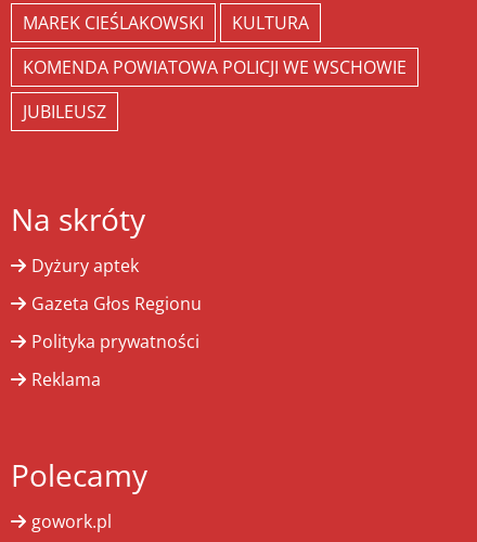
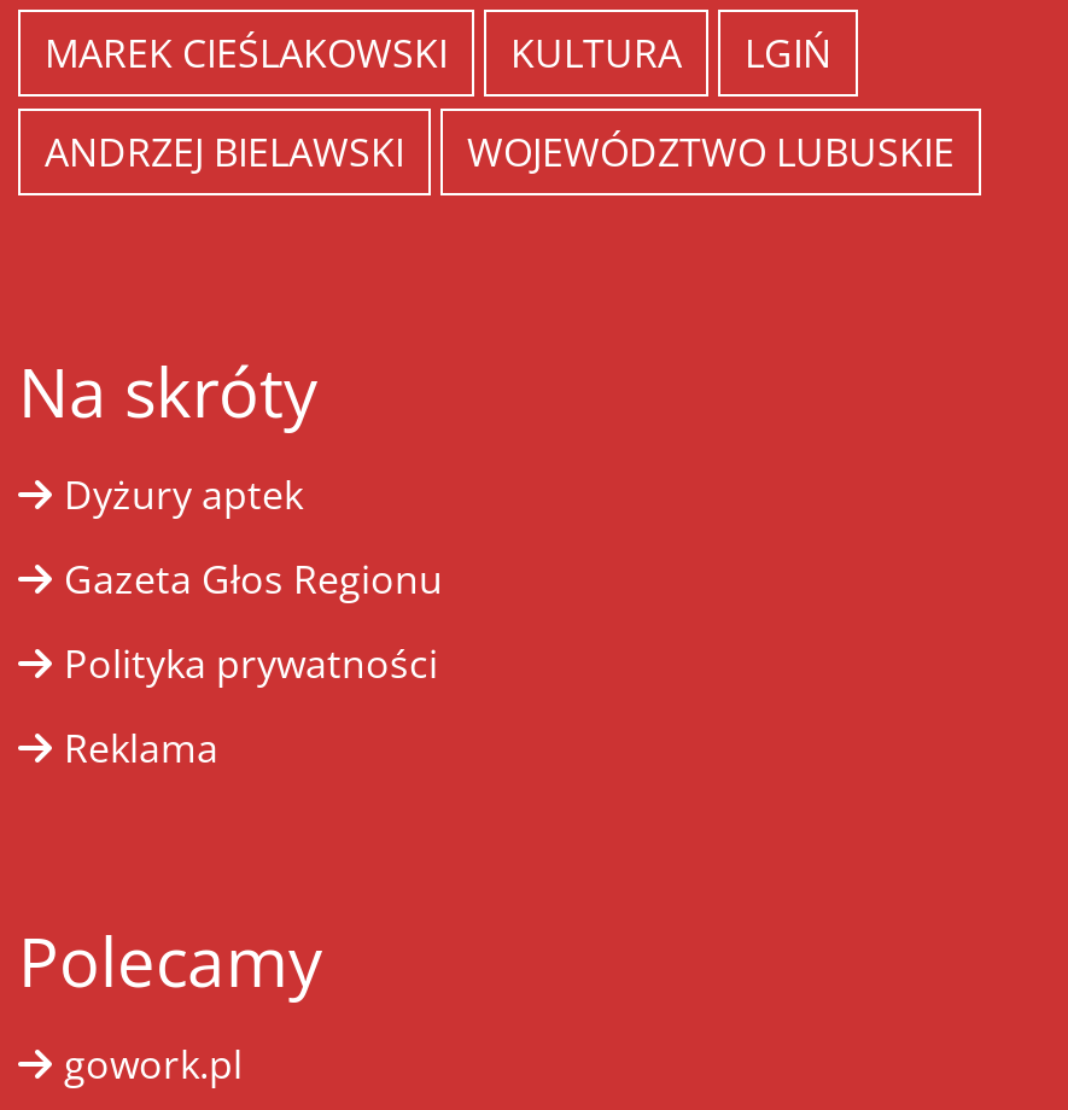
[23,55,407,79] KOMENDA POWIATOWA POLICJI WE WSCHOWIE -> [745,27,831,80] LGIŃ
[23,99,106,123] JUBILEUSZ -> [45,126,955,179] ANDRZEJ BIELAWSKI | WOJEWÓDZTWO LUBUSKIE

